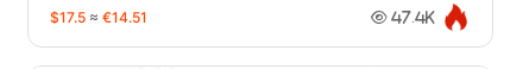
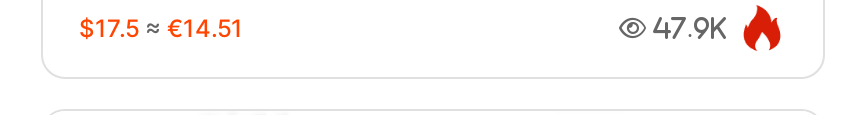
[388,9,435,25] 47.4K -> [647,15,727,41] 47.9K

